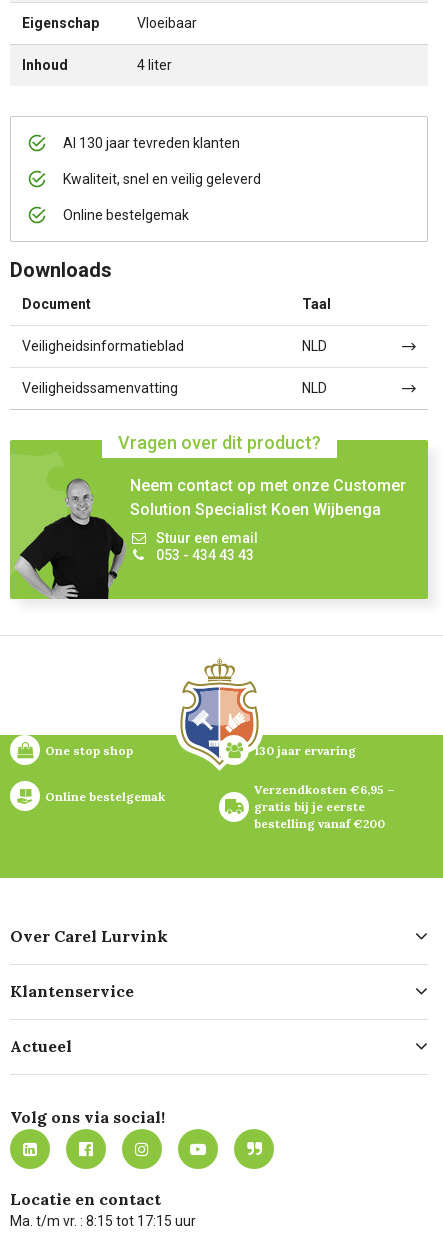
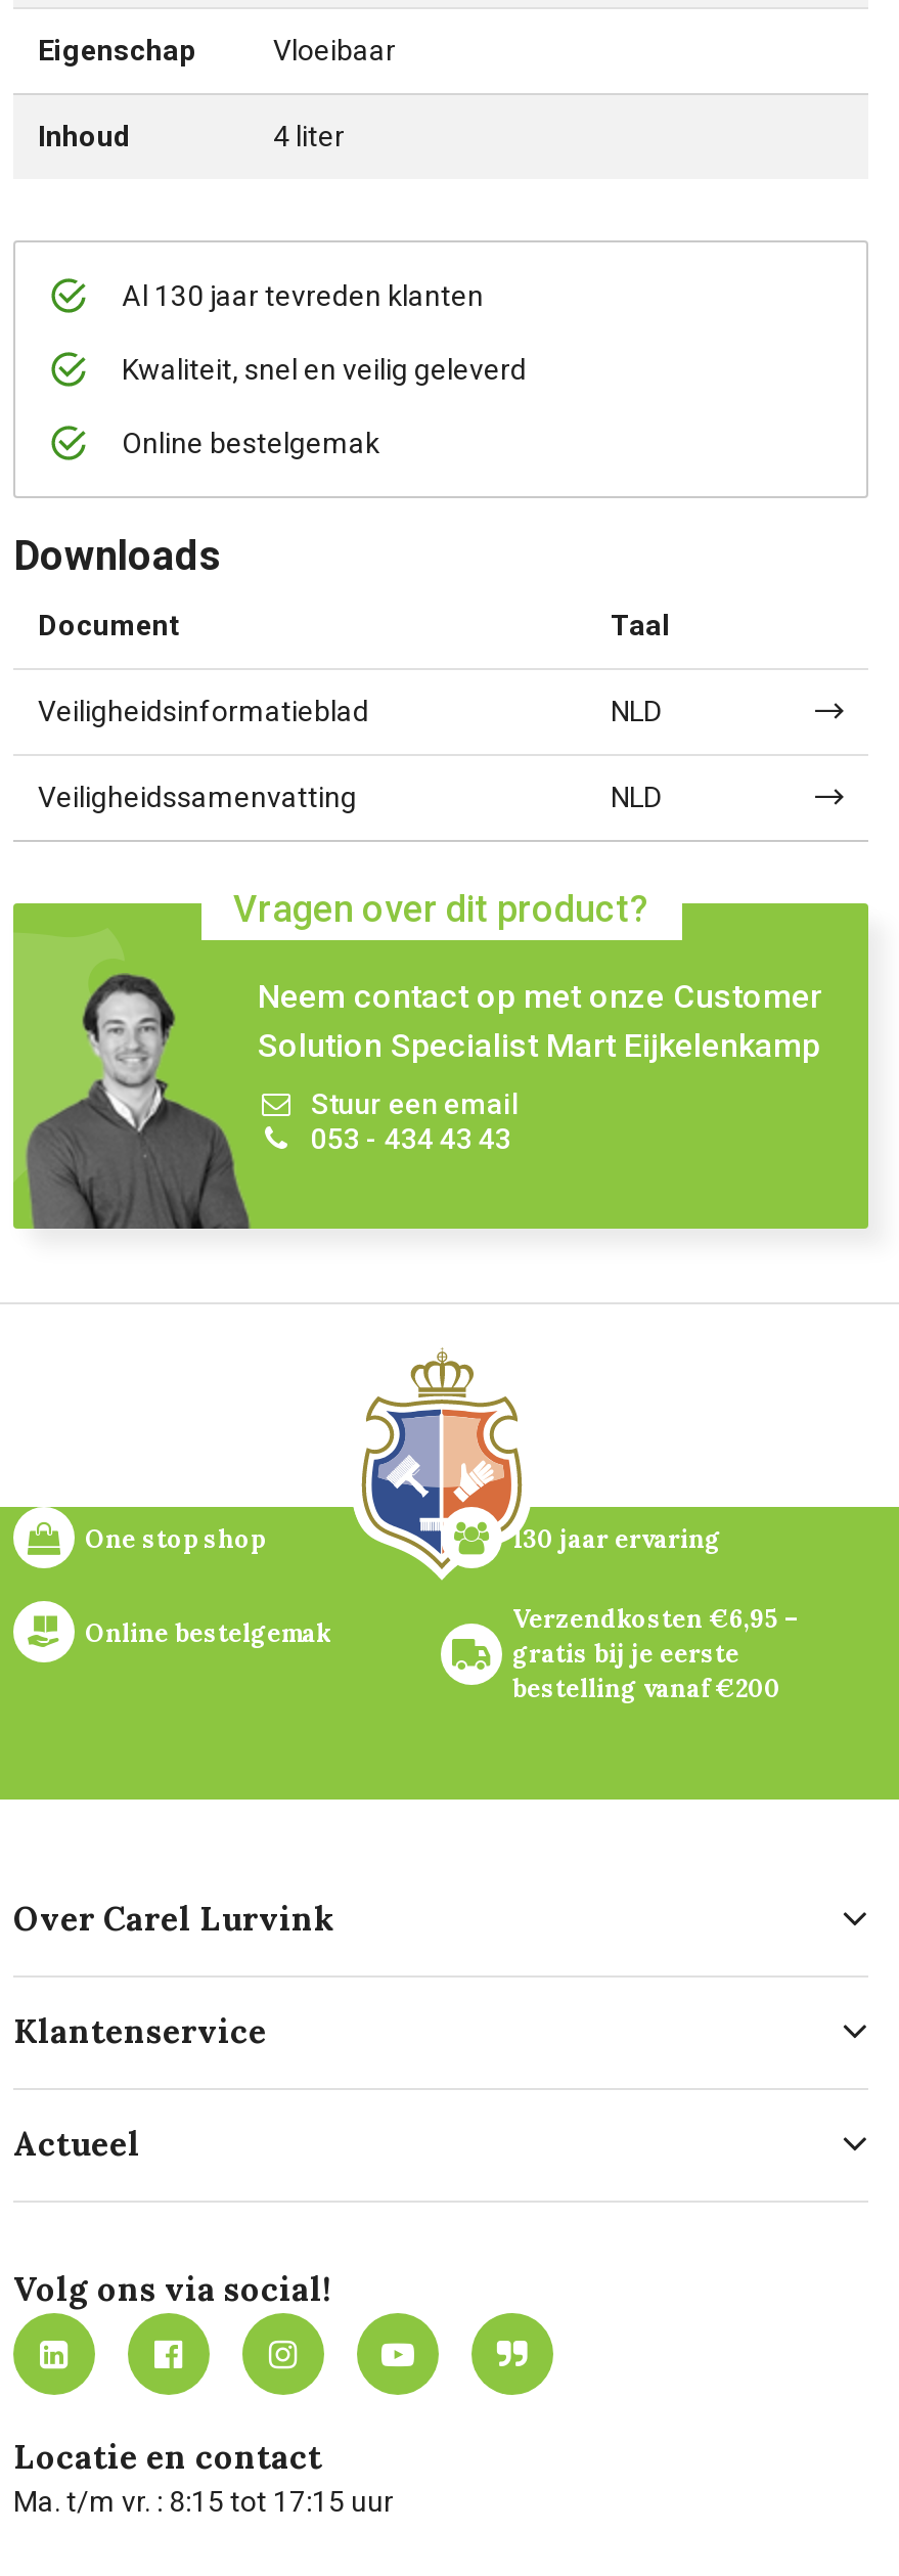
[14,475,380,600] [image] | Solution Specialist Koen Wijbenga -> [24,973,820,1231] [image] | Solution Specialist Mart Eijkelenkamp

